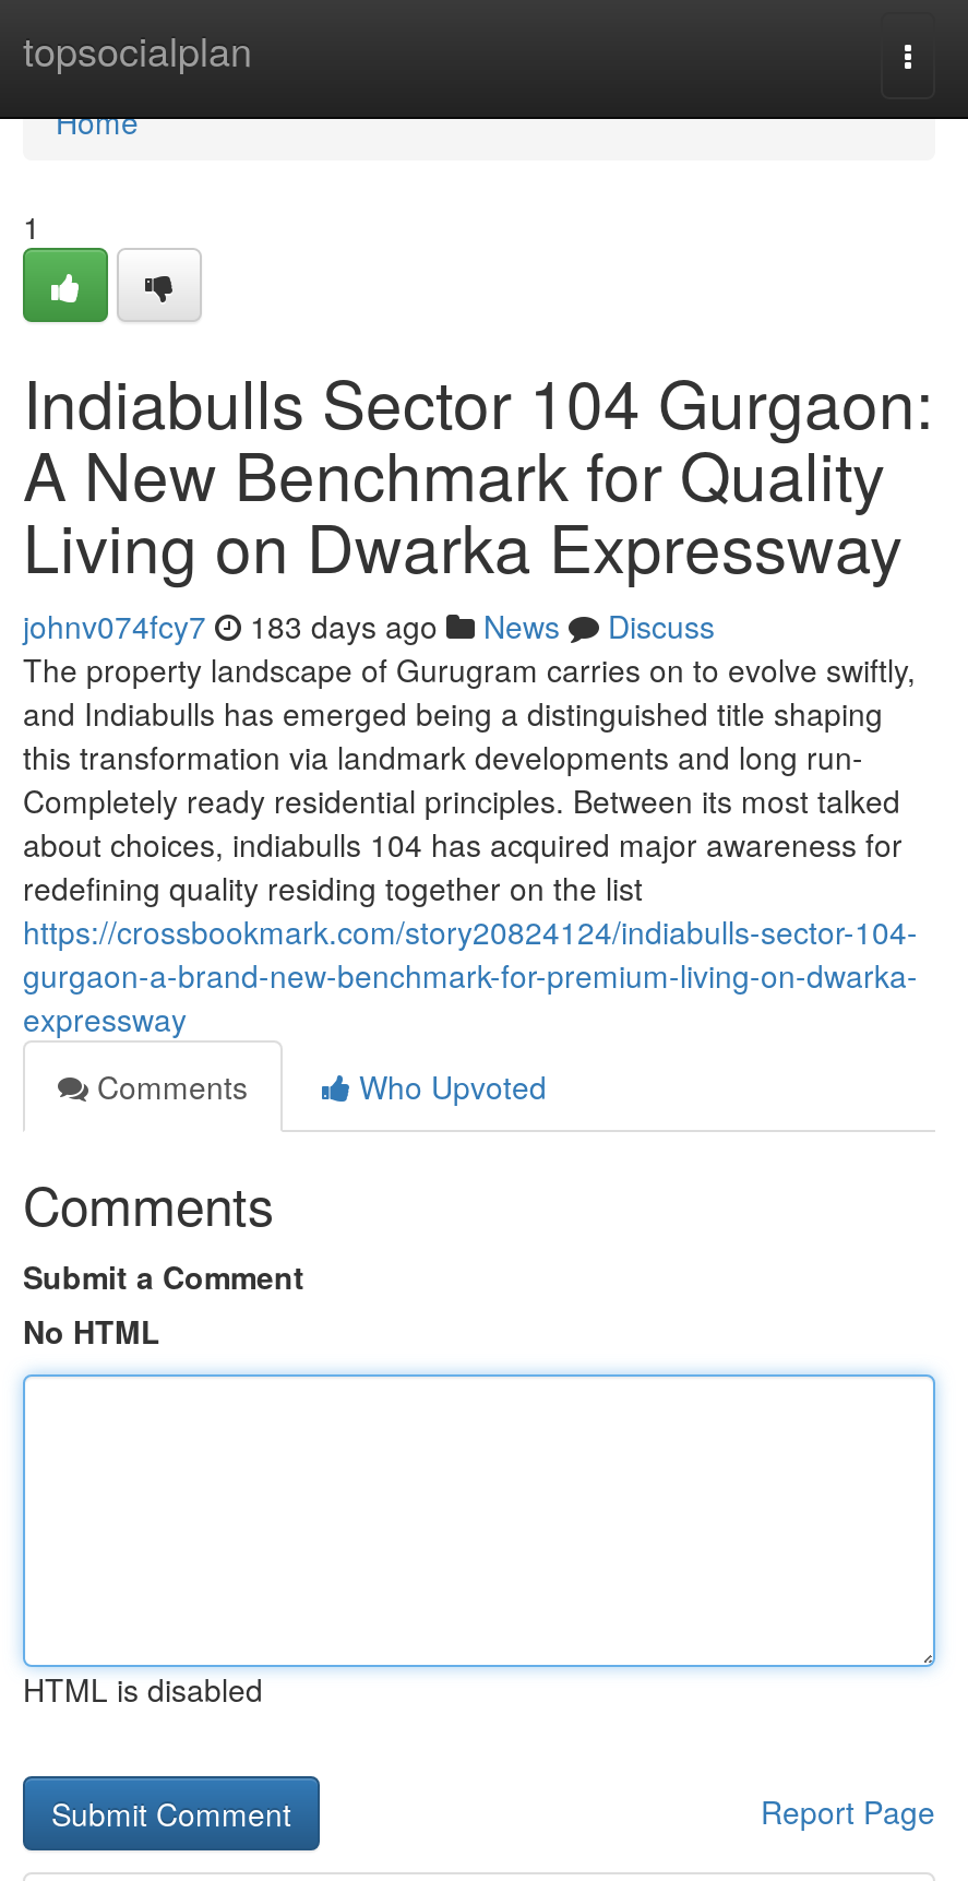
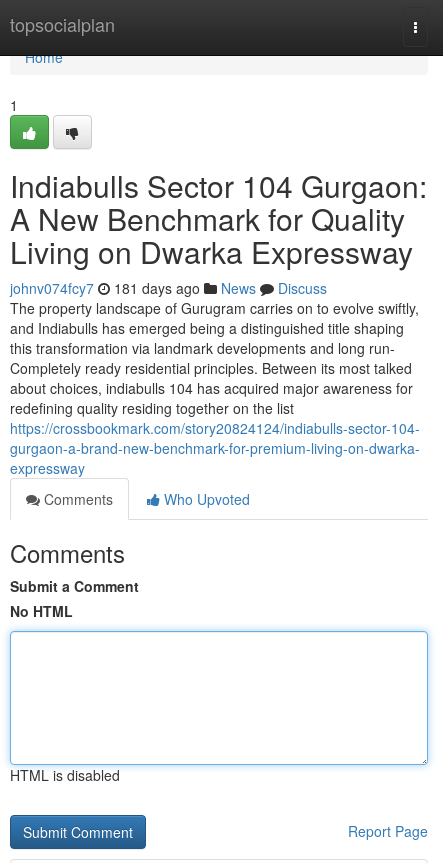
[23,604,715,647] johnv074fcy7 183 days ago News Discuss -> [10,278,327,298] johnv074fcy7 181 days ago News Discuss

